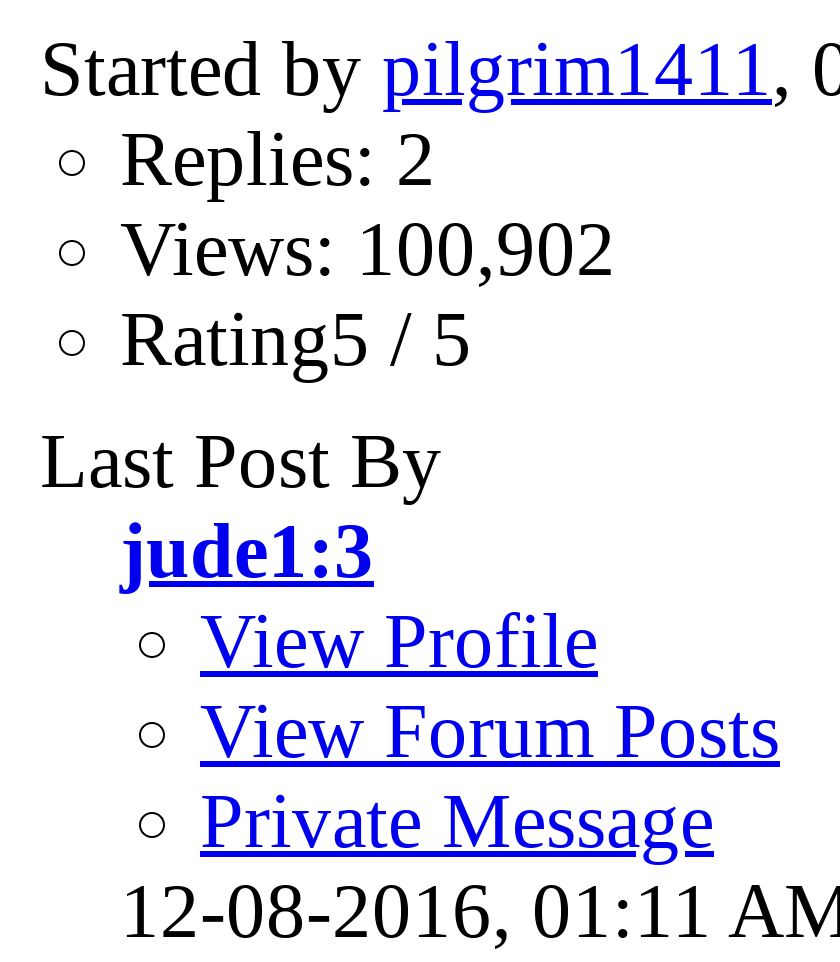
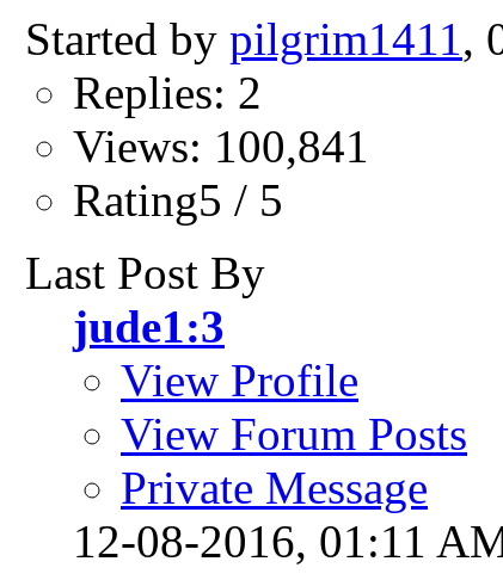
[120,204,616,290] Views: 100,902 -> [73,120,369,171] Views: 100,841

